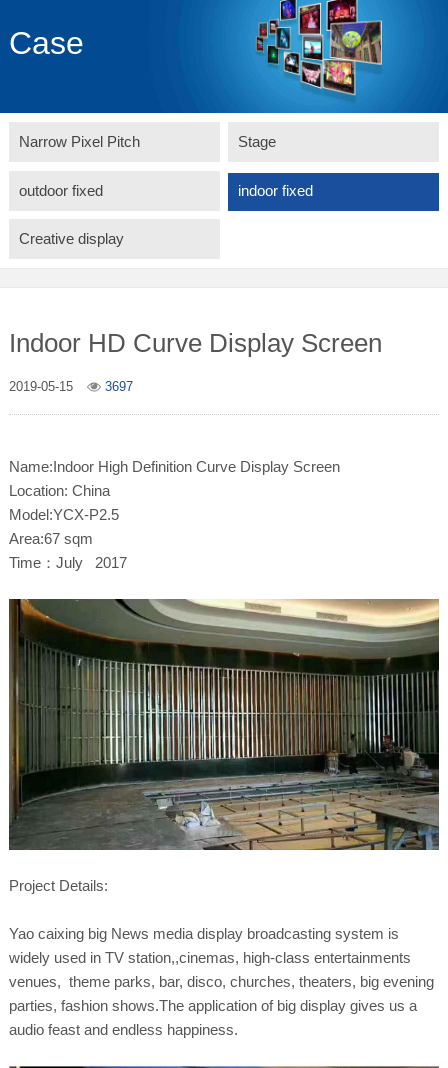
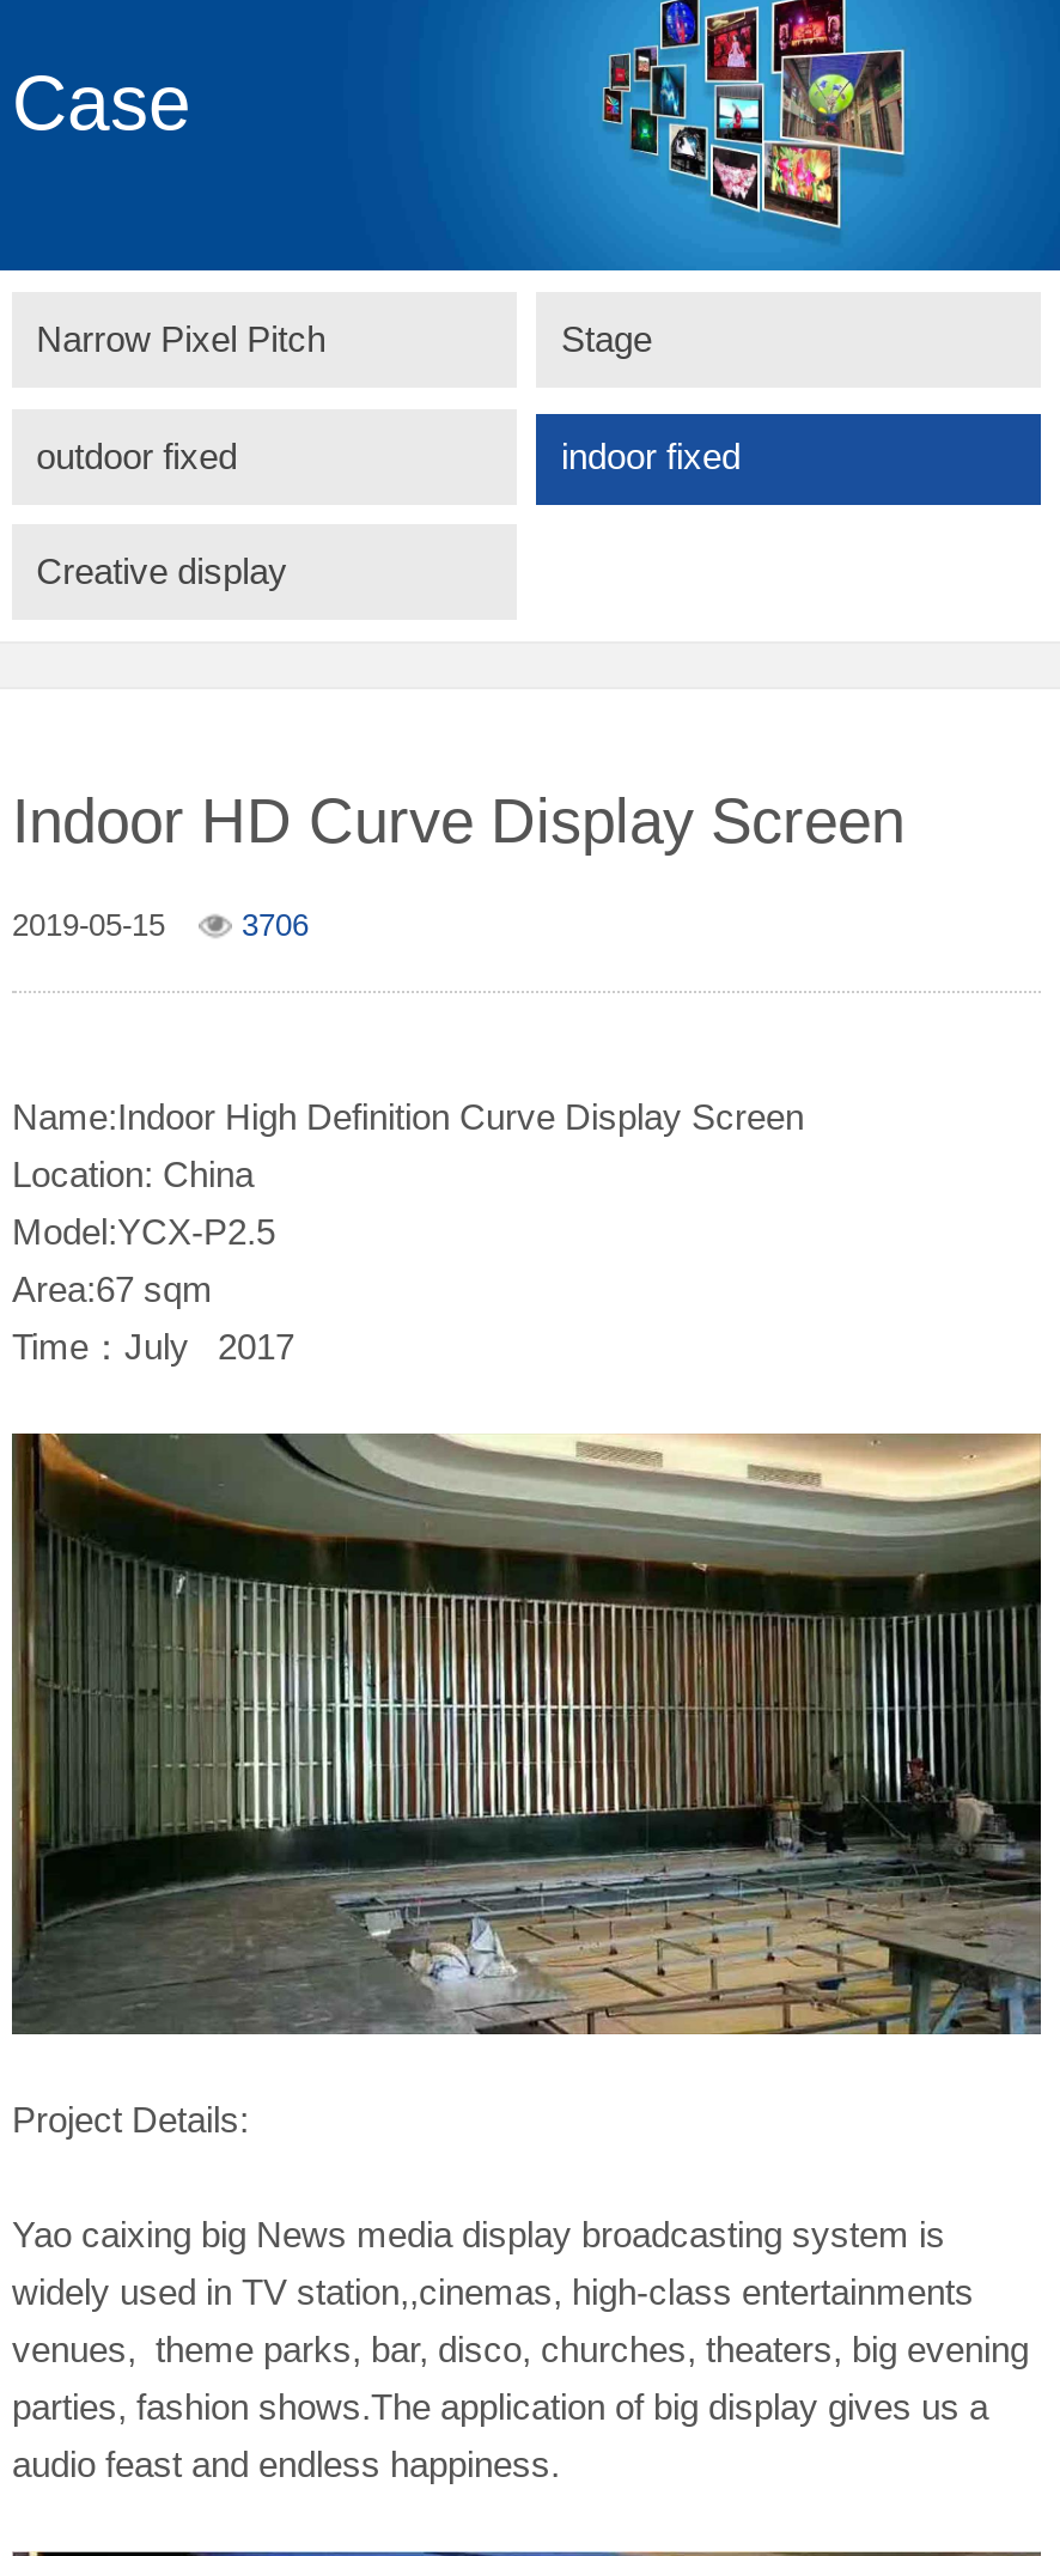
[9,379,133,394] 2019-05-15 3697 -> [12,907,309,943] 2019-05-15 3706

